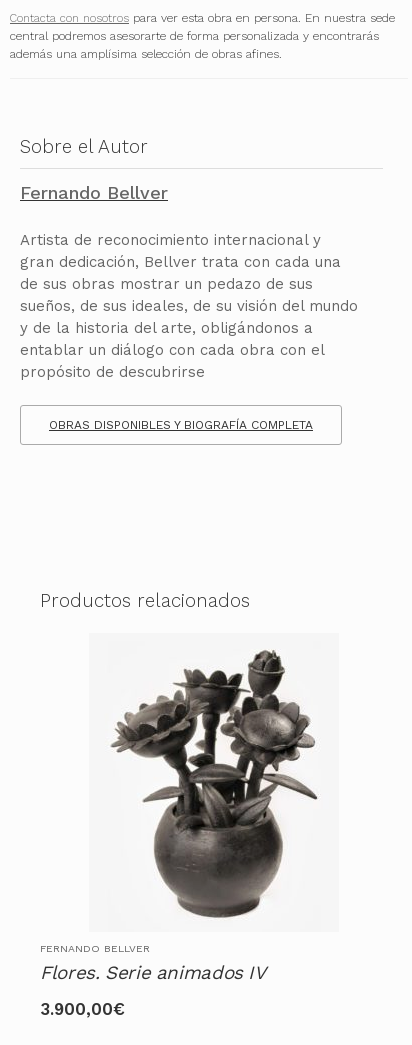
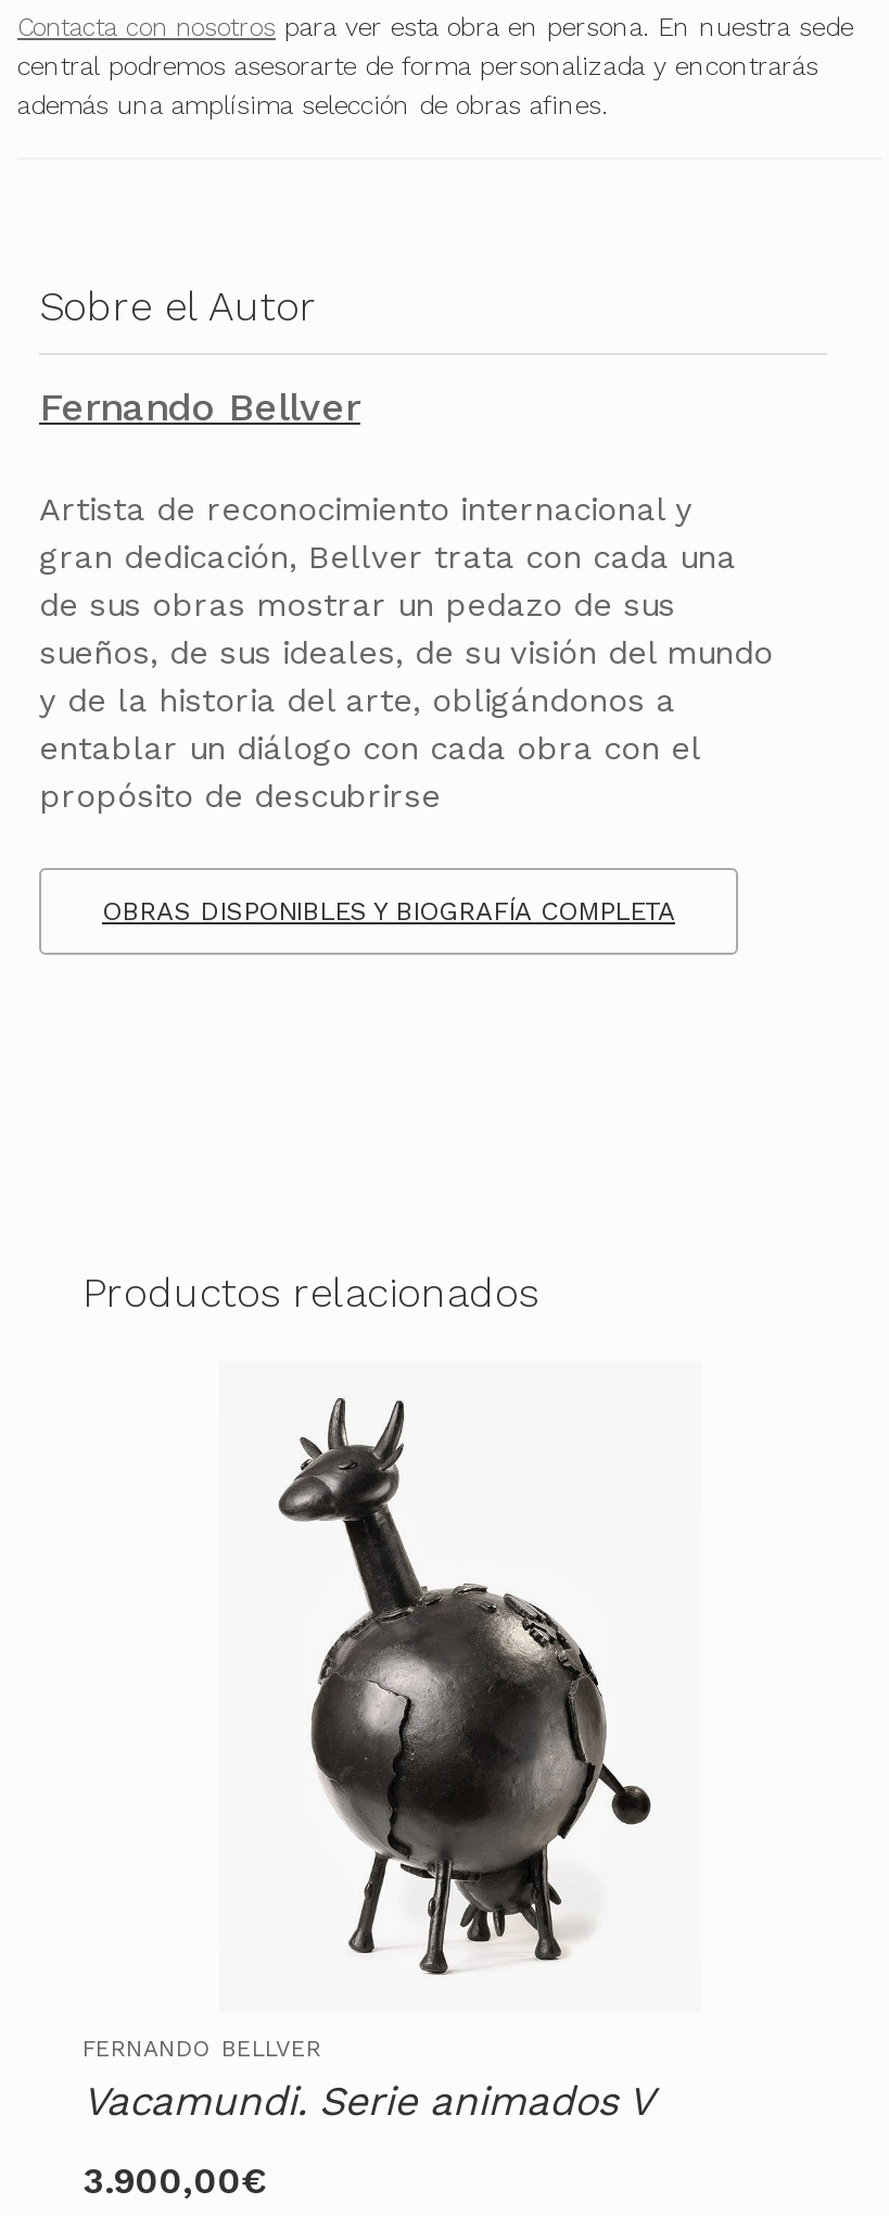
[110,649,318,919] [image] -> [239,1396,684,1982] [image]
[40,962,266,984] Flores. Serie animados IV -> [82,2078,653,2126] Vacamundi. Serie animados V

